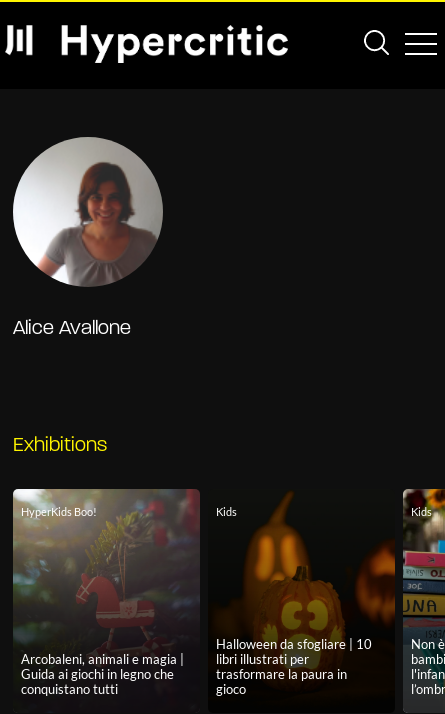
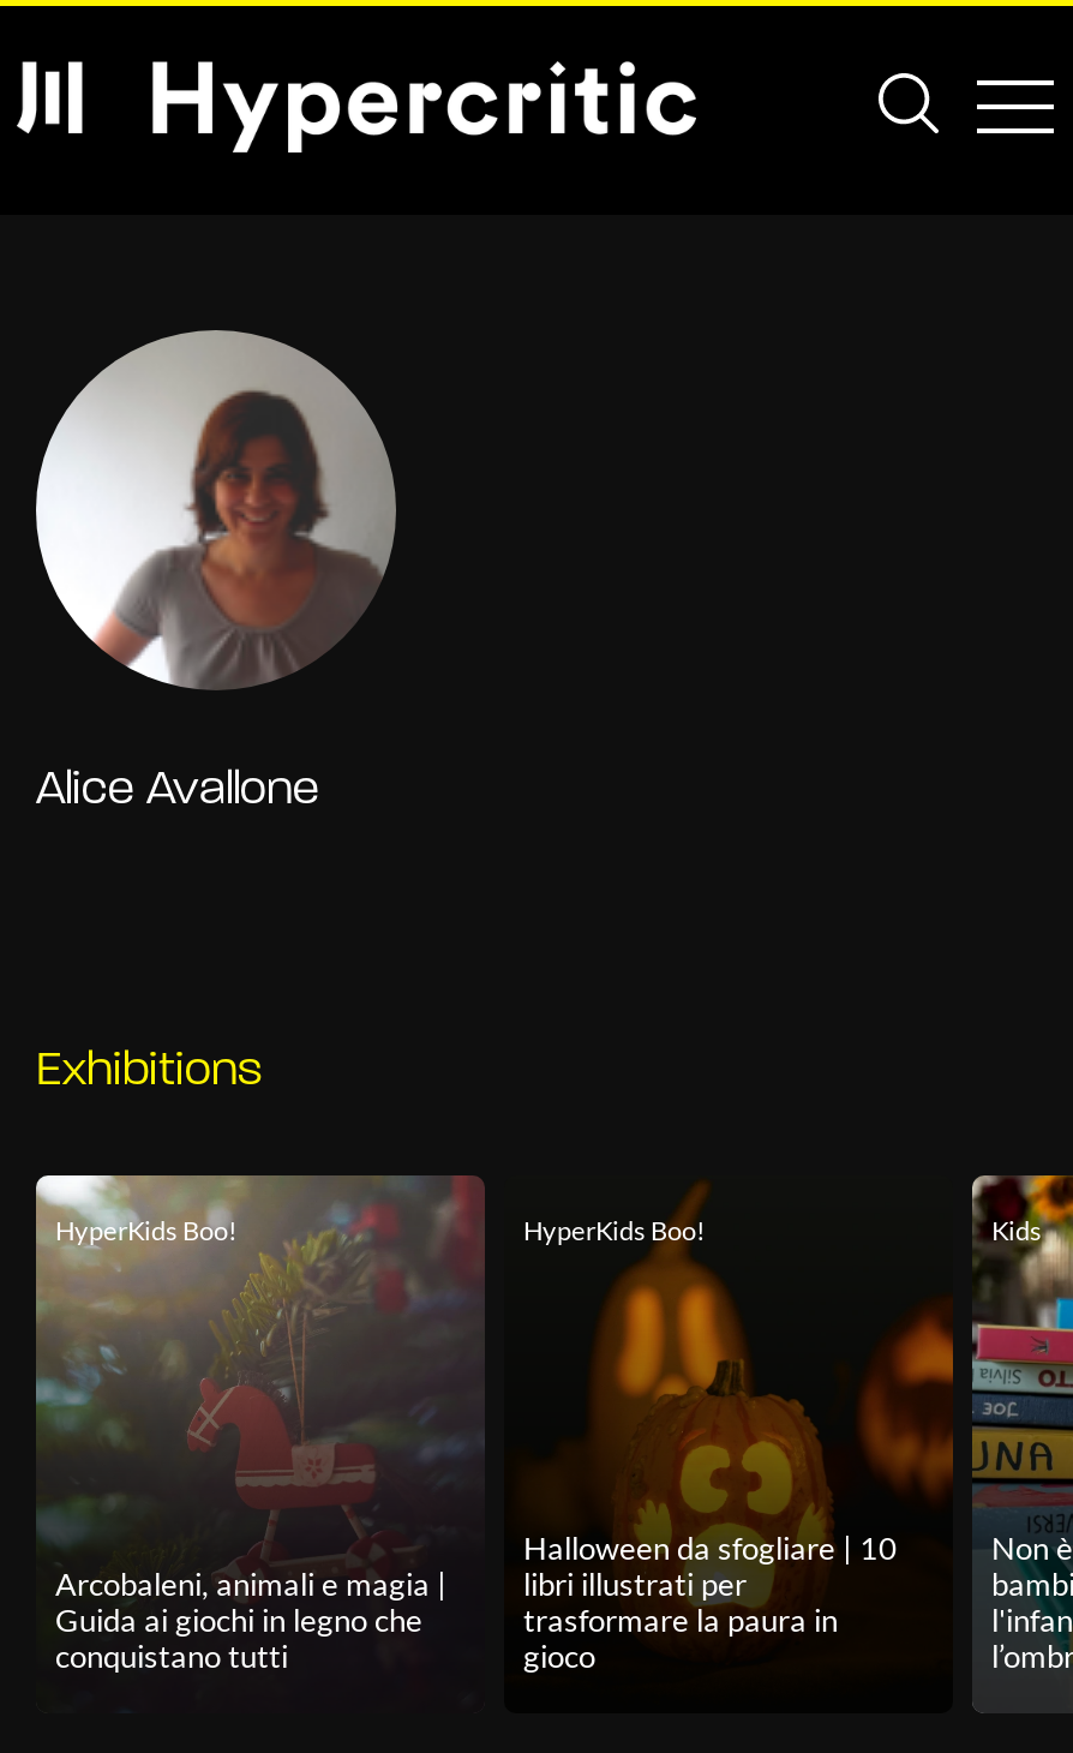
[216,505,237,518] Kids -> [523,1214,706,1245] HyperKids Boo!

